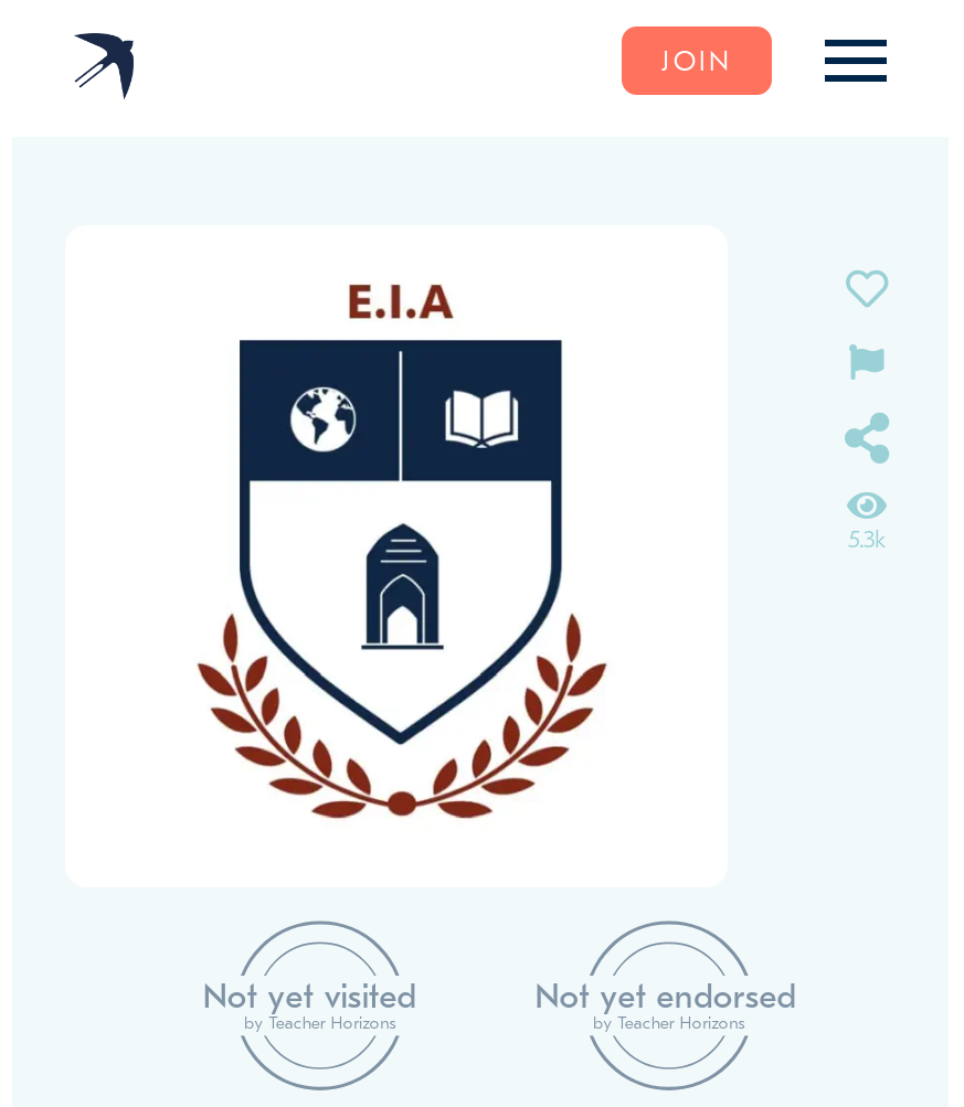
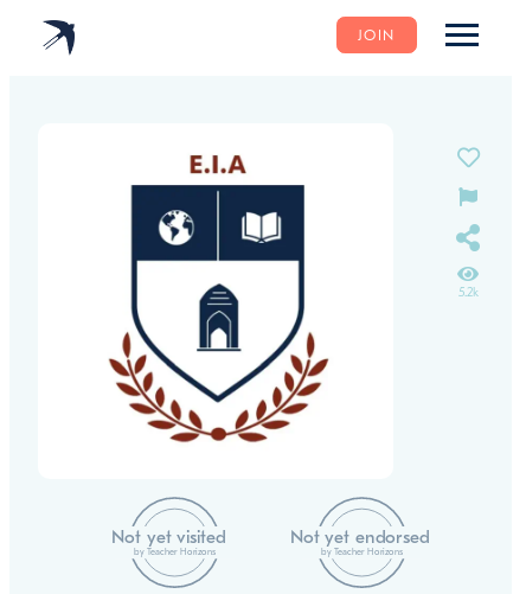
[848,525,886,554] 5.3k -> [458,285,478,300] 5.2k

